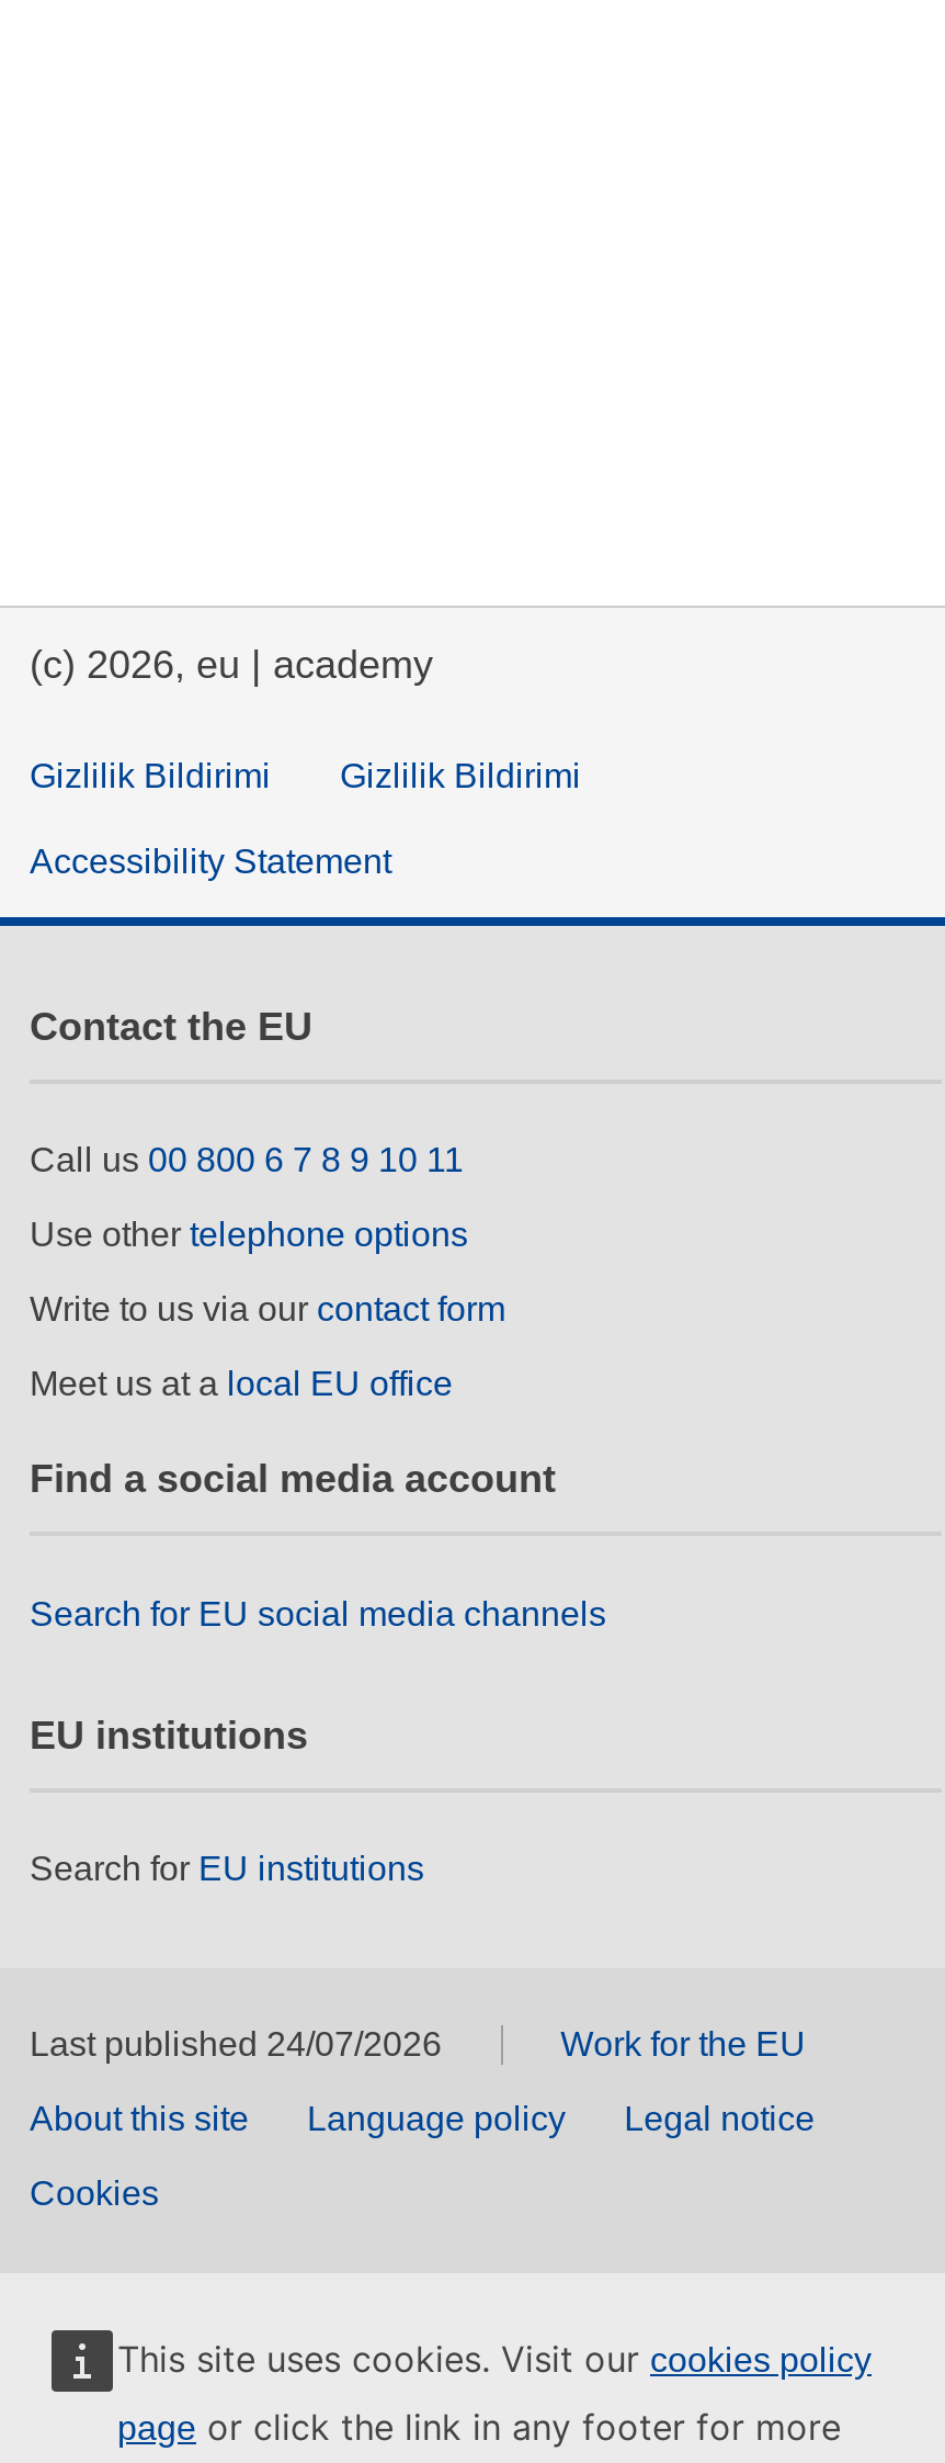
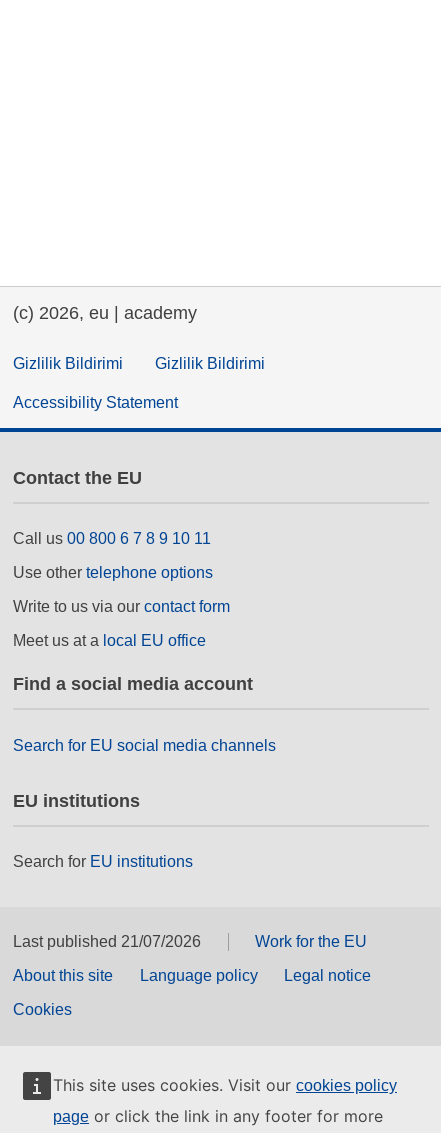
[30,2026,442,2064] Last published 24/07/2026 -> [13,933,201,950] Last published 21/07/2026

